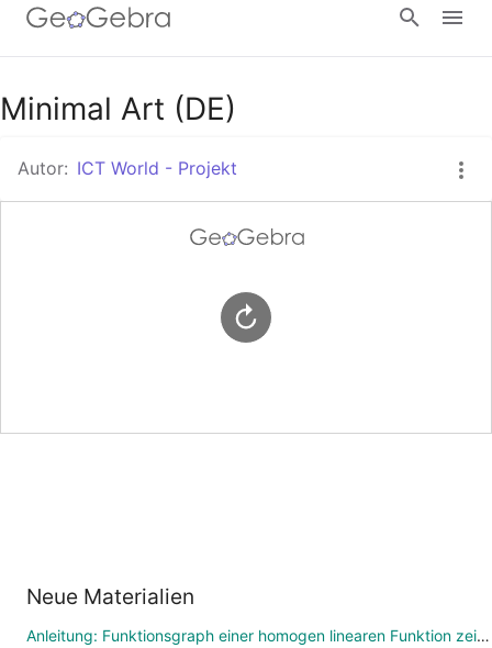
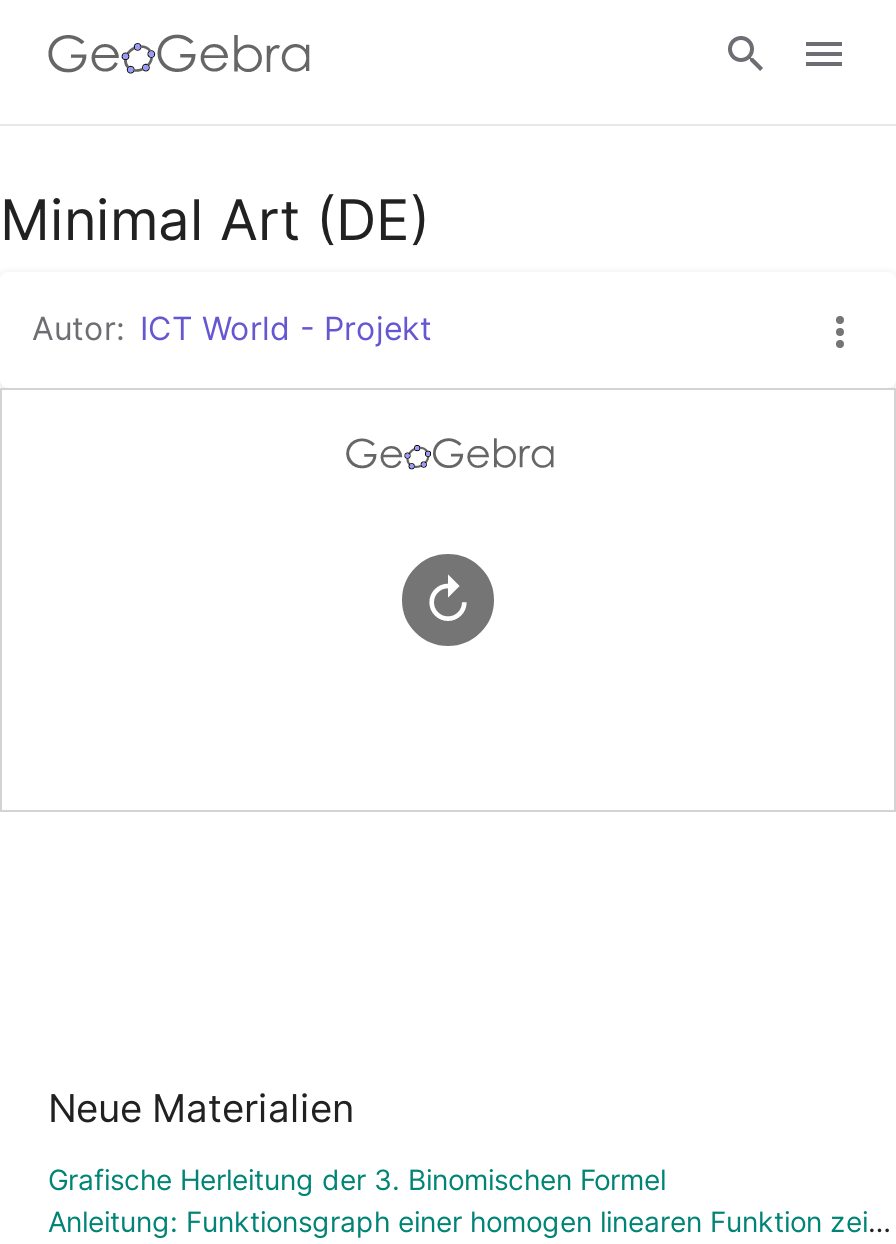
none -> [48,1162,666,1196] Grafische Herleitung der 3. Binomischen Formel

